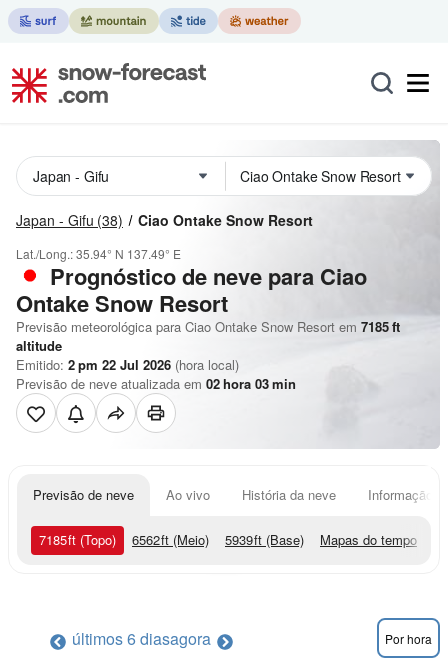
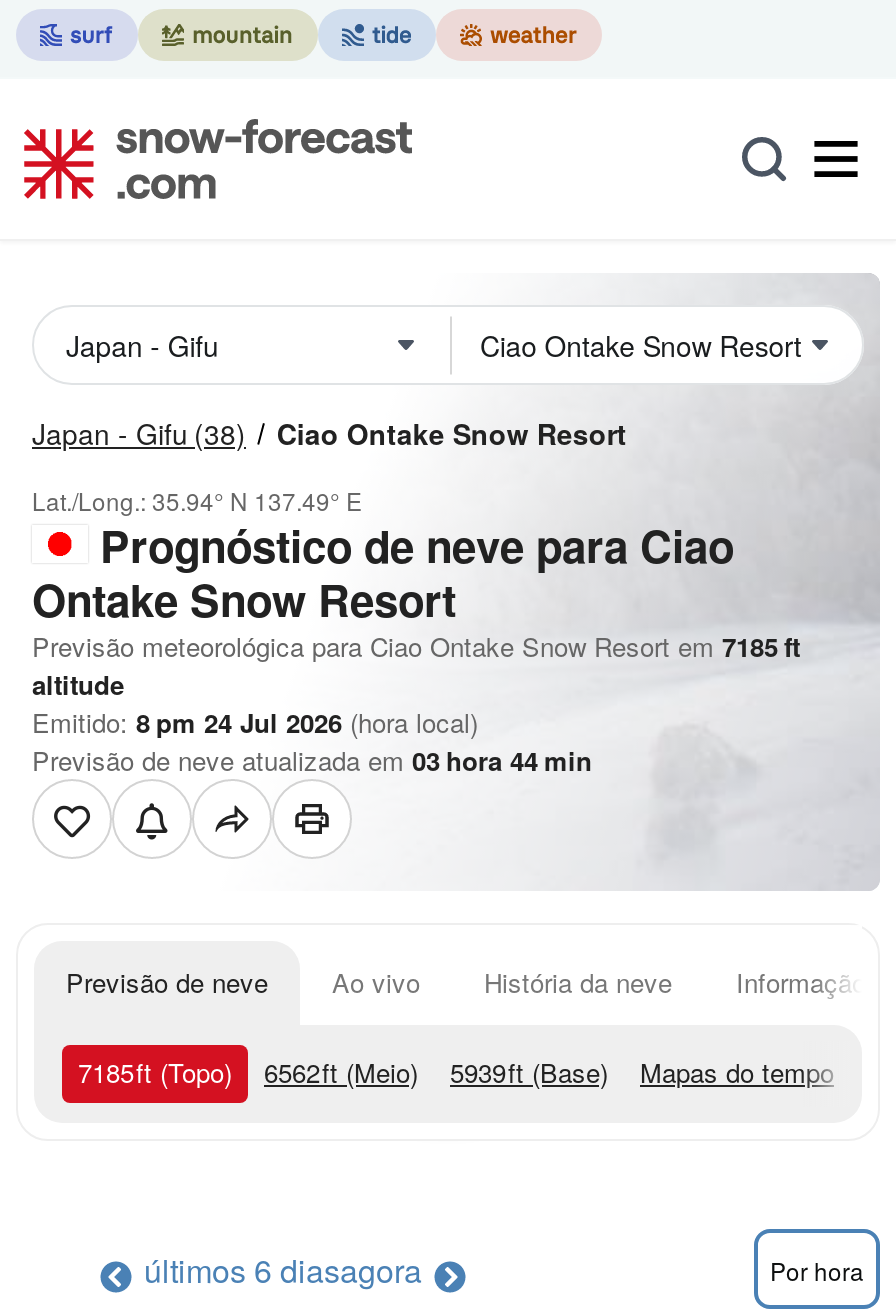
[16,355,239,374] Emitido: 2 pm 22 Jul 2026 (hora local) -> [32,703,478,741] Emitido: 8 pm 24 Jul 2026 (hora local)
[16,374,296,393] Previsão de neve atualizada em 02 hora 03 min -> [32,741,592,779] Previsão de neve atualizada em 03 hora 44 min

